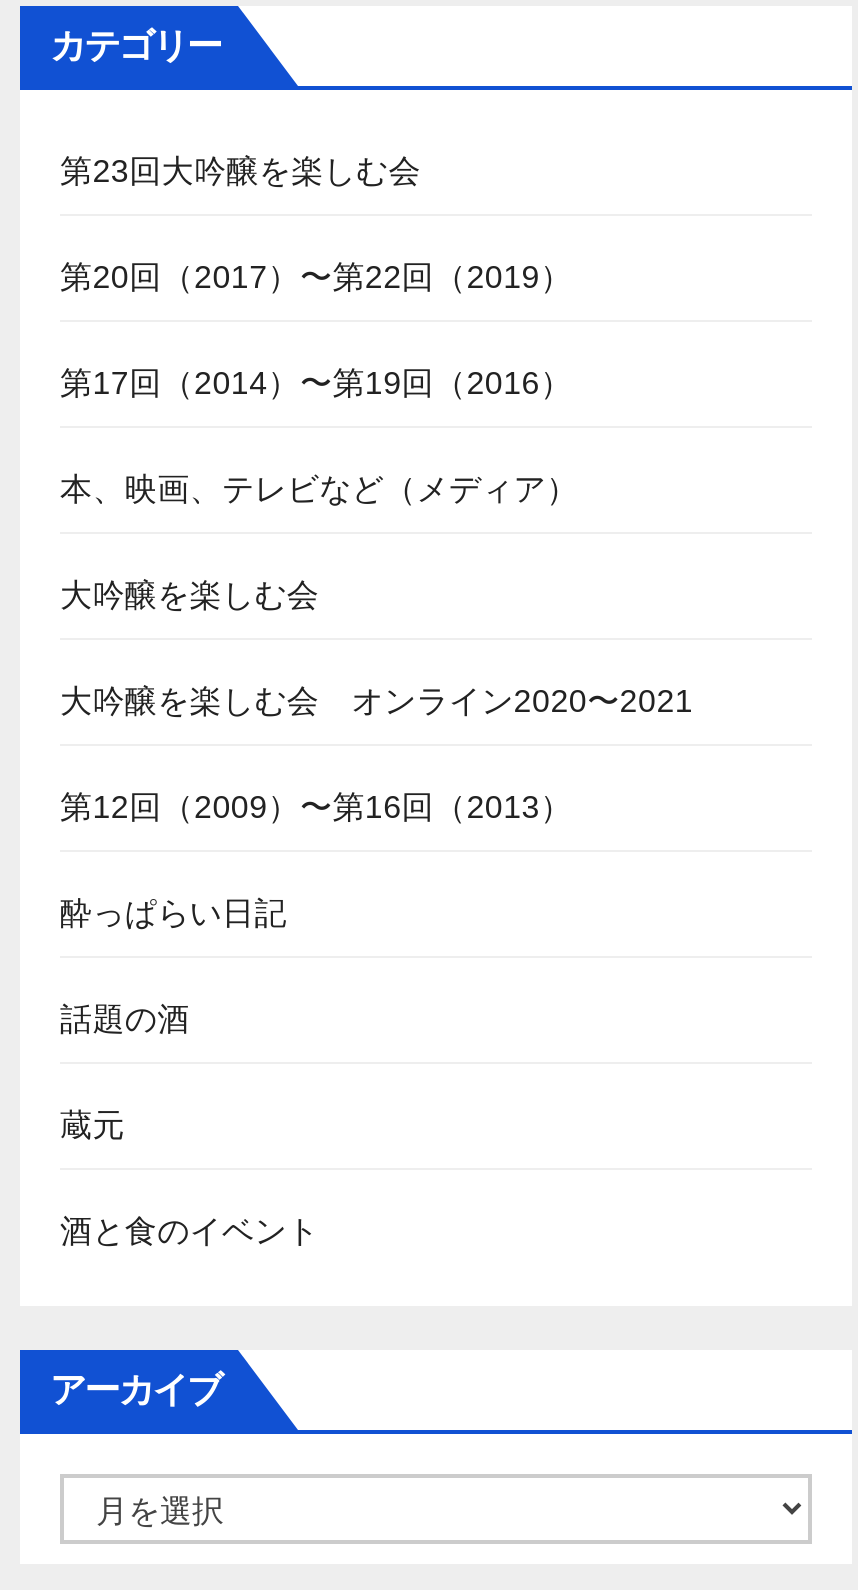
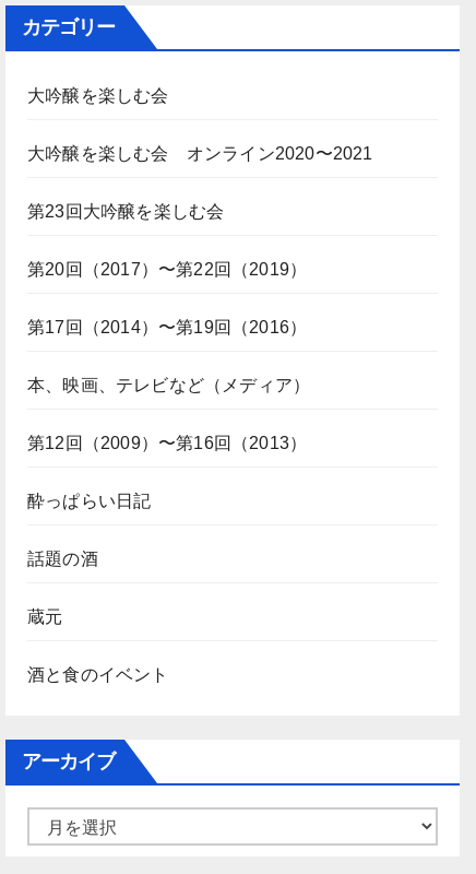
moved [60,154,578,506] -> [27,202,310,395]: 第23回大吟醸を楽しむ会 | 第20回（2017）〜第22回（2019） | 第17回（2014）〜第19回（2016） | 本、映画、テレビなど（メディア）
moved [60,578,693,718] -> [27,87,373,163]: 大吟醸を楽しむ会 | 大吟醸を楽しむ会 オンライン2020〜2021

